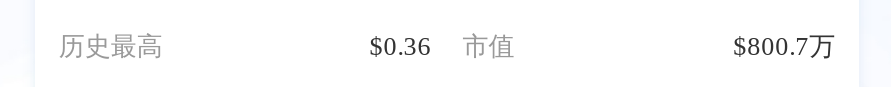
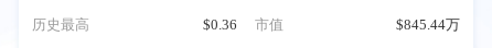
[733,31,835,61] $800.7万 -> [396,16,460,33] $845.44万

